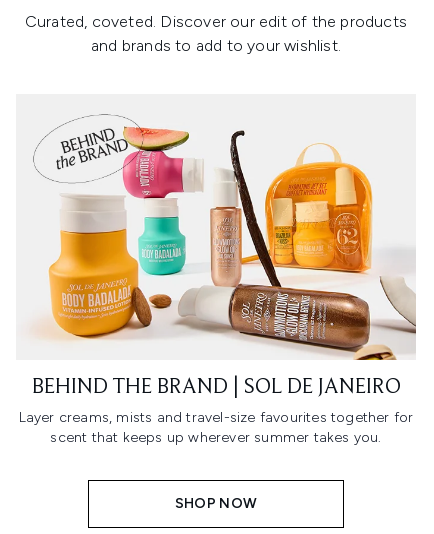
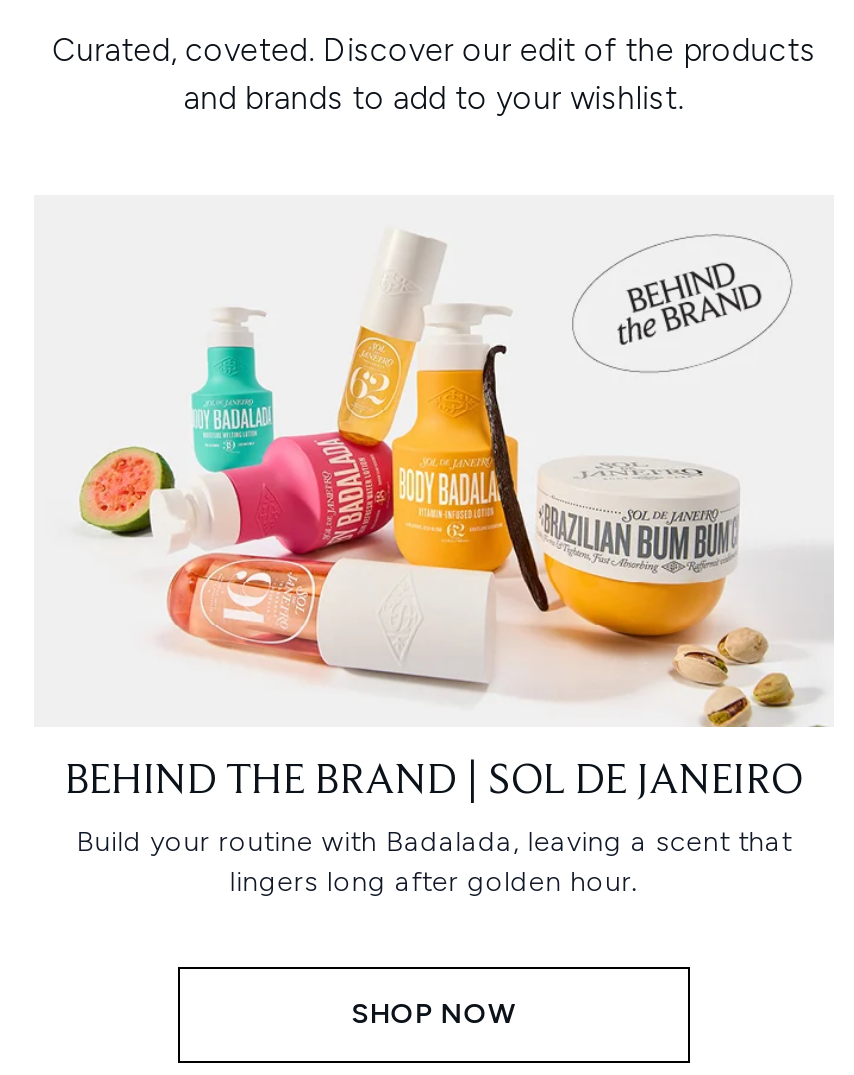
[33,114,417,361] [image] -> [78,233,834,729] [image]
[19,409,413,446] Layer creams, mists and travel-size favourites together for | scent that keeps up wherever summer takes you. -> [76,825,792,899] Build your routine with Badalada, leaving a scent that | lingers long after golden hour.

